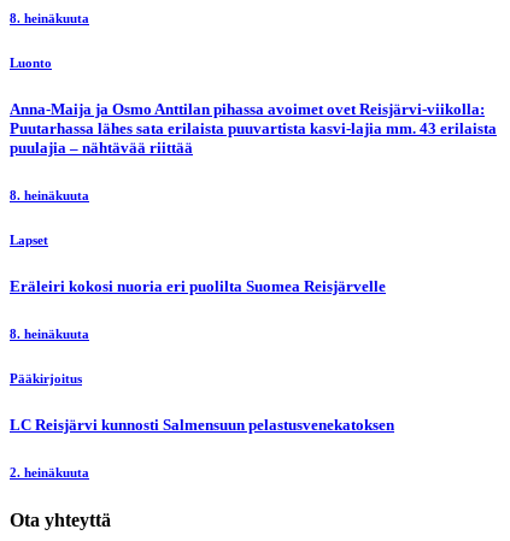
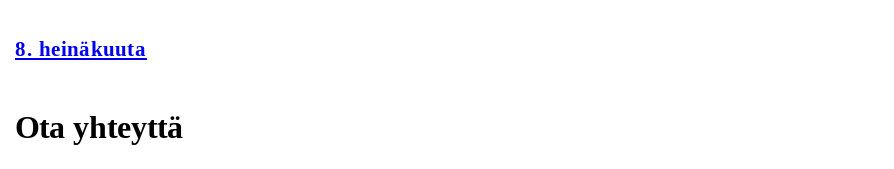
[10,55,497,479] Luonto | Anna-Maija ja Osmo Anttilan pihassa avoimet ovet Reisjärvi-viikolla: | Puutarhassa lähes sata erilaista puuvartista kasvi-lajia mm. 43 erilaista | puulajia – nähtävää riittää | 8. heinäkuuta | Lapset | Eräleiri kokosi nuoria eri puolilta Suomea Reisjärvelle | 8. heinäkuuta | Pääkirjoitus | LC Reisjärvi kunnosti Salmensuun pelastusvenekatoksen | 2. heinäkuuta -> none

